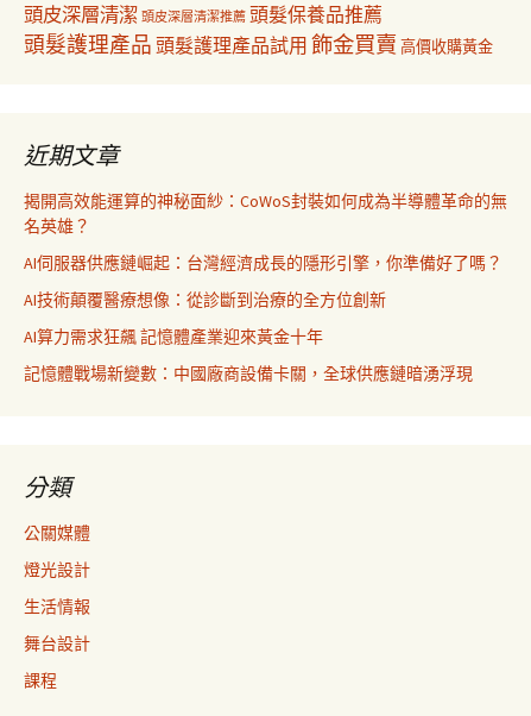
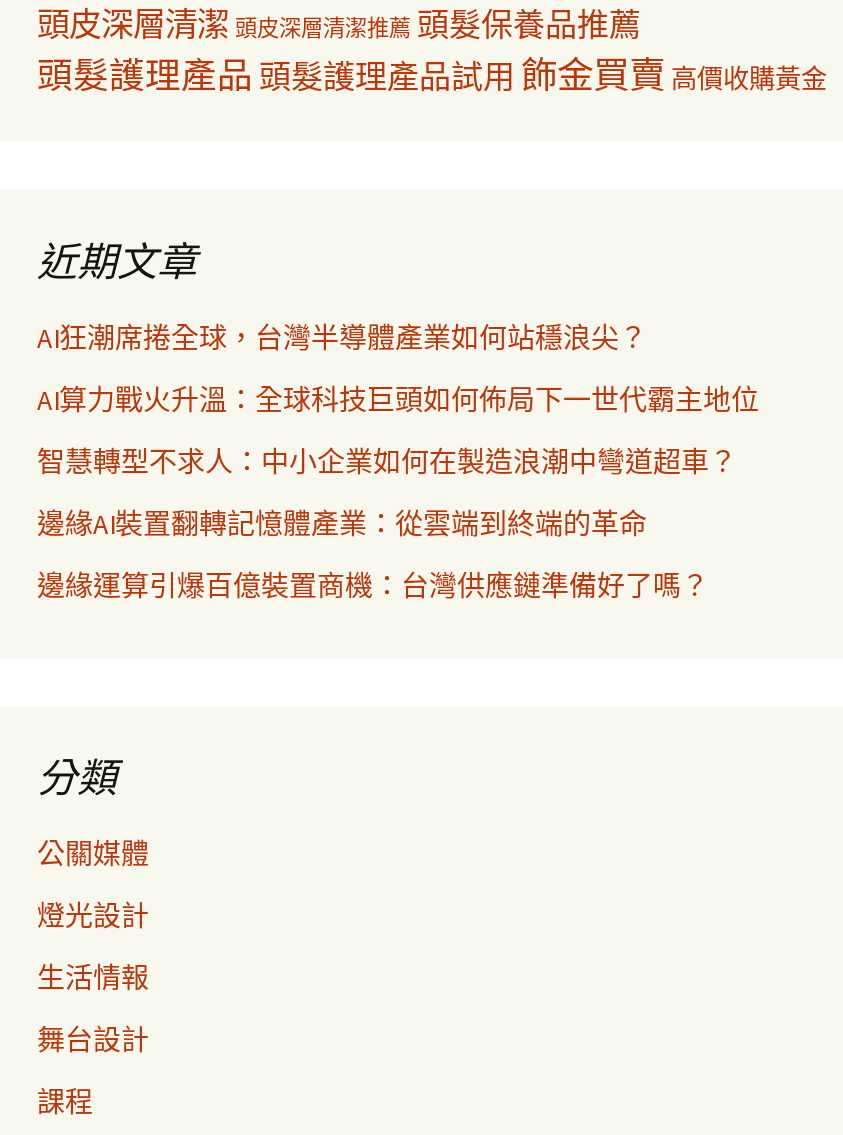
[24,190,507,237] 揭開高效能運算的神秘面紗：CoWoS封裝如何成為半導體革命的無 | 名英雄？ -> [37,320,647,356] AI狂潮席捲全球，台灣半導體產業如何站穩浪尖？
[24,252,502,274] AI伺服器供應鏈崛起：台灣經濟成長的隱形引擎，你準備好了嗎？ -> [37,382,759,418] AI算力戰火升溫：全球科技巨頭如何佈局下一世代霸主地位
[24,289,386,310] AI技術顛覆醫療想像：從診斷到治療的全方位創新 -> [37,444,737,480] 智慧轉型不求人：中小企業如何在製造浪潮中彎道超車？
[24,326,323,347] AI算力需求狂飆 記憶體產業迎來黃金十年 -> [37,506,647,542] 邊緣AI裝置翻轉記憶體產業：從雲端到終端的革命
[24,363,473,384] 記憶體戰場新變數：中國廠商設備卡關，全球供應鏈暗湧浮現 -> [37,568,709,604] 邊緣運算引爆百億裝置商機：台灣供應鏈準備好了嗎？

